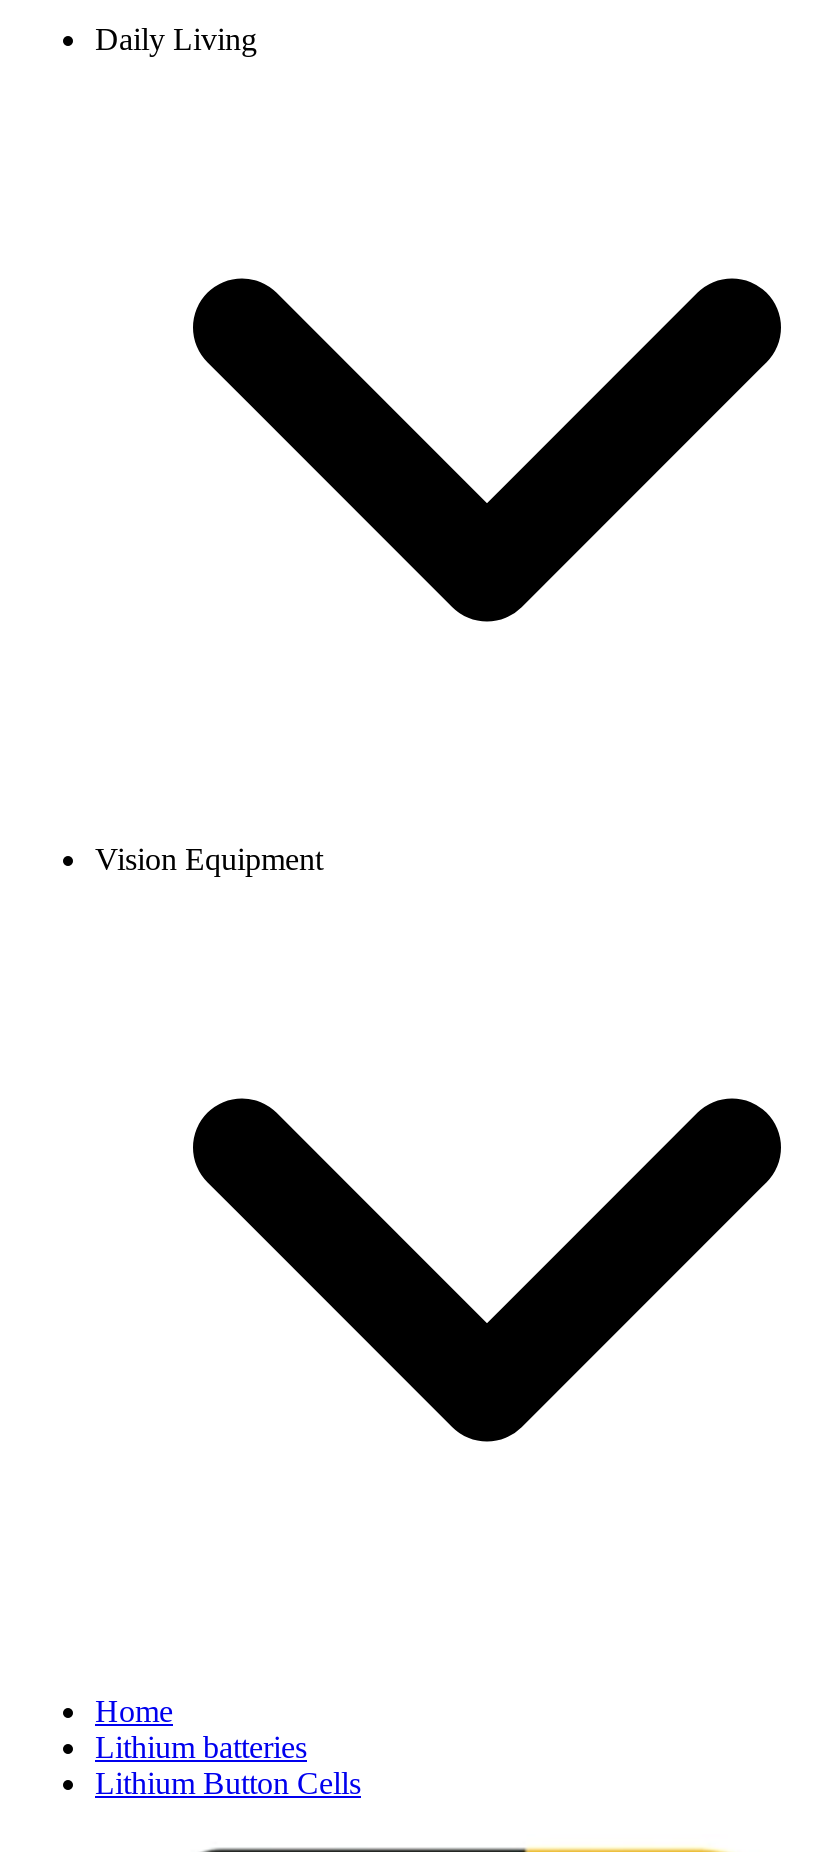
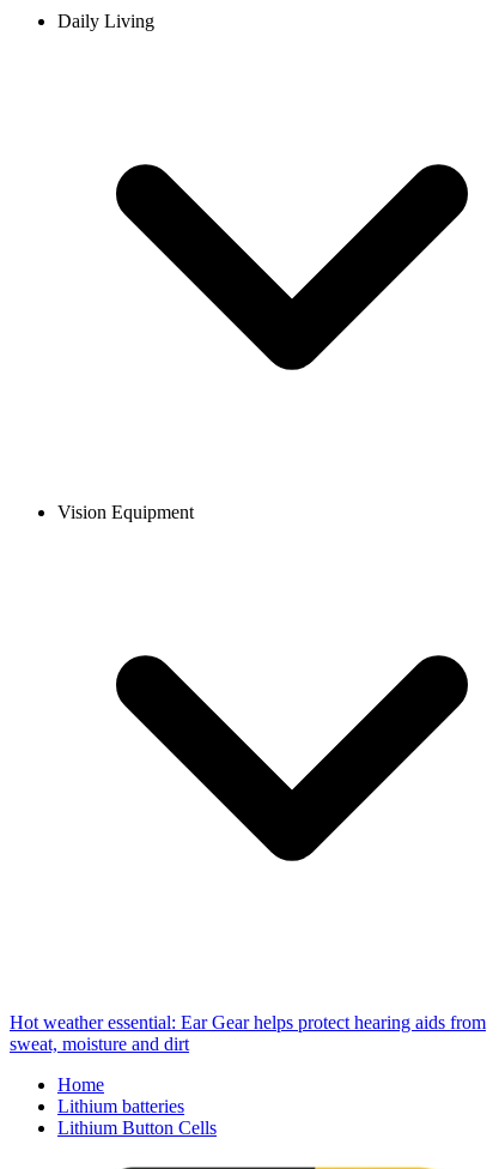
none -> [10,1013,486,1054] Hot weather essential: Ear Gear helps protect hearing aids from | sweat, moisture and dirt

